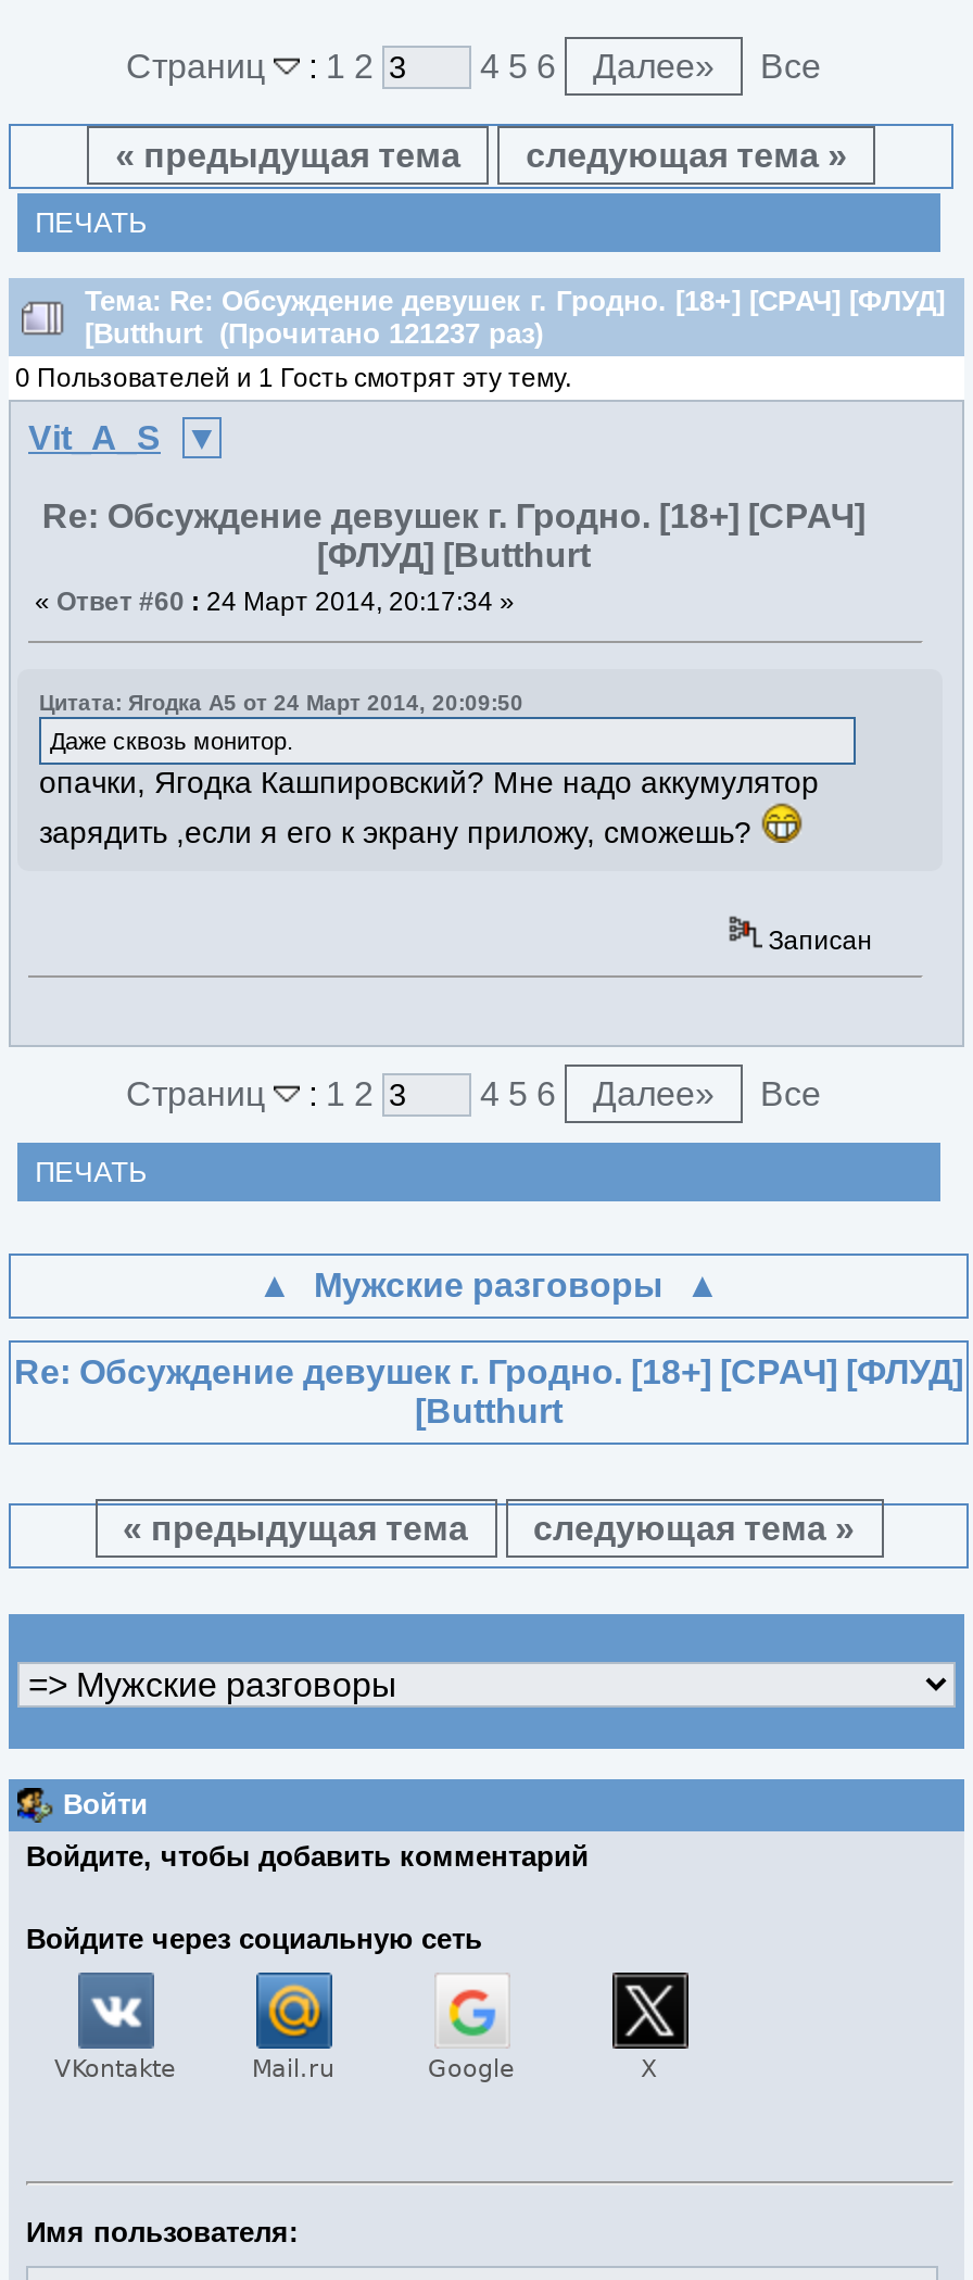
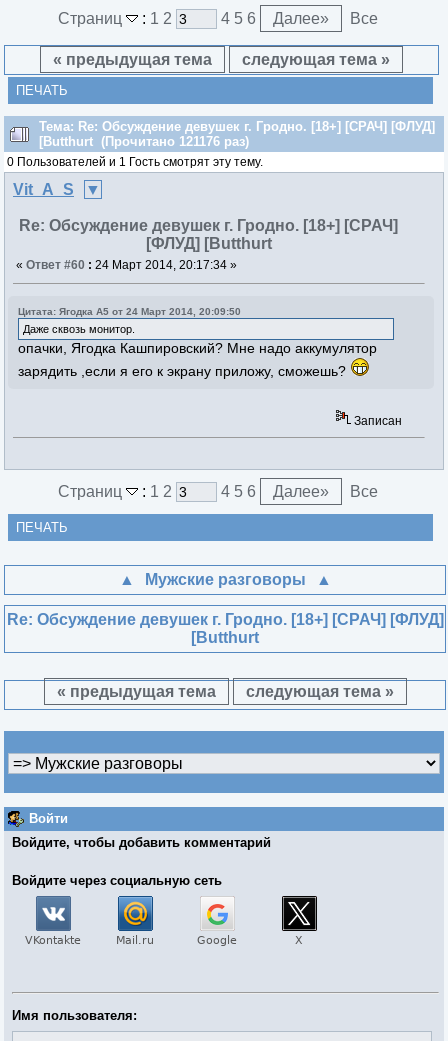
[85,317,543,349] [Butthurt (Прочитано 121237 раз) -> [39,134,249,149] [Butthurt (Прочитано 121176 раз)

